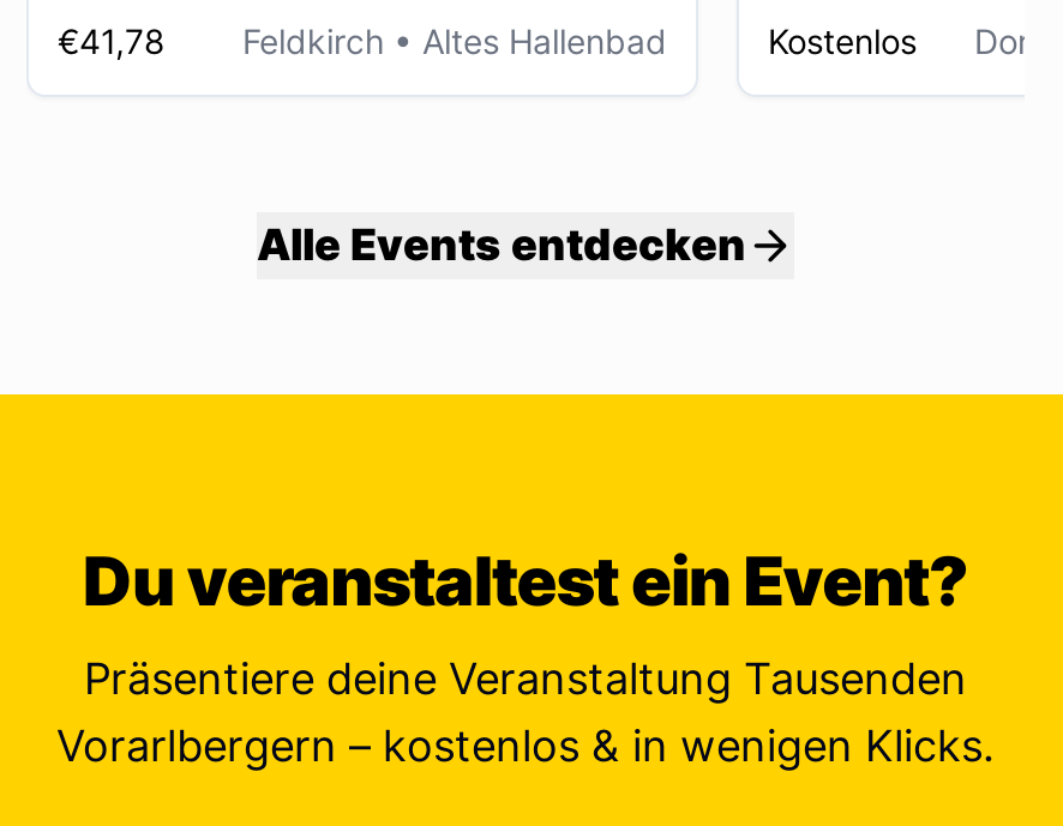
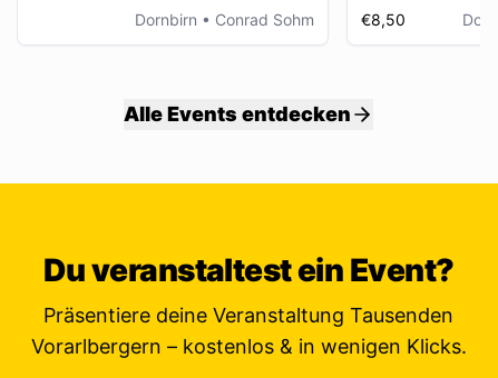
[58,20,667,61] €41,78 | Feldkirch • Altes Hallenbad -> [135,10,314,29] Dornbirn • Conrad Sohm
[768,20,917,61] Kostenlos -> [361,10,406,29] €8,50

